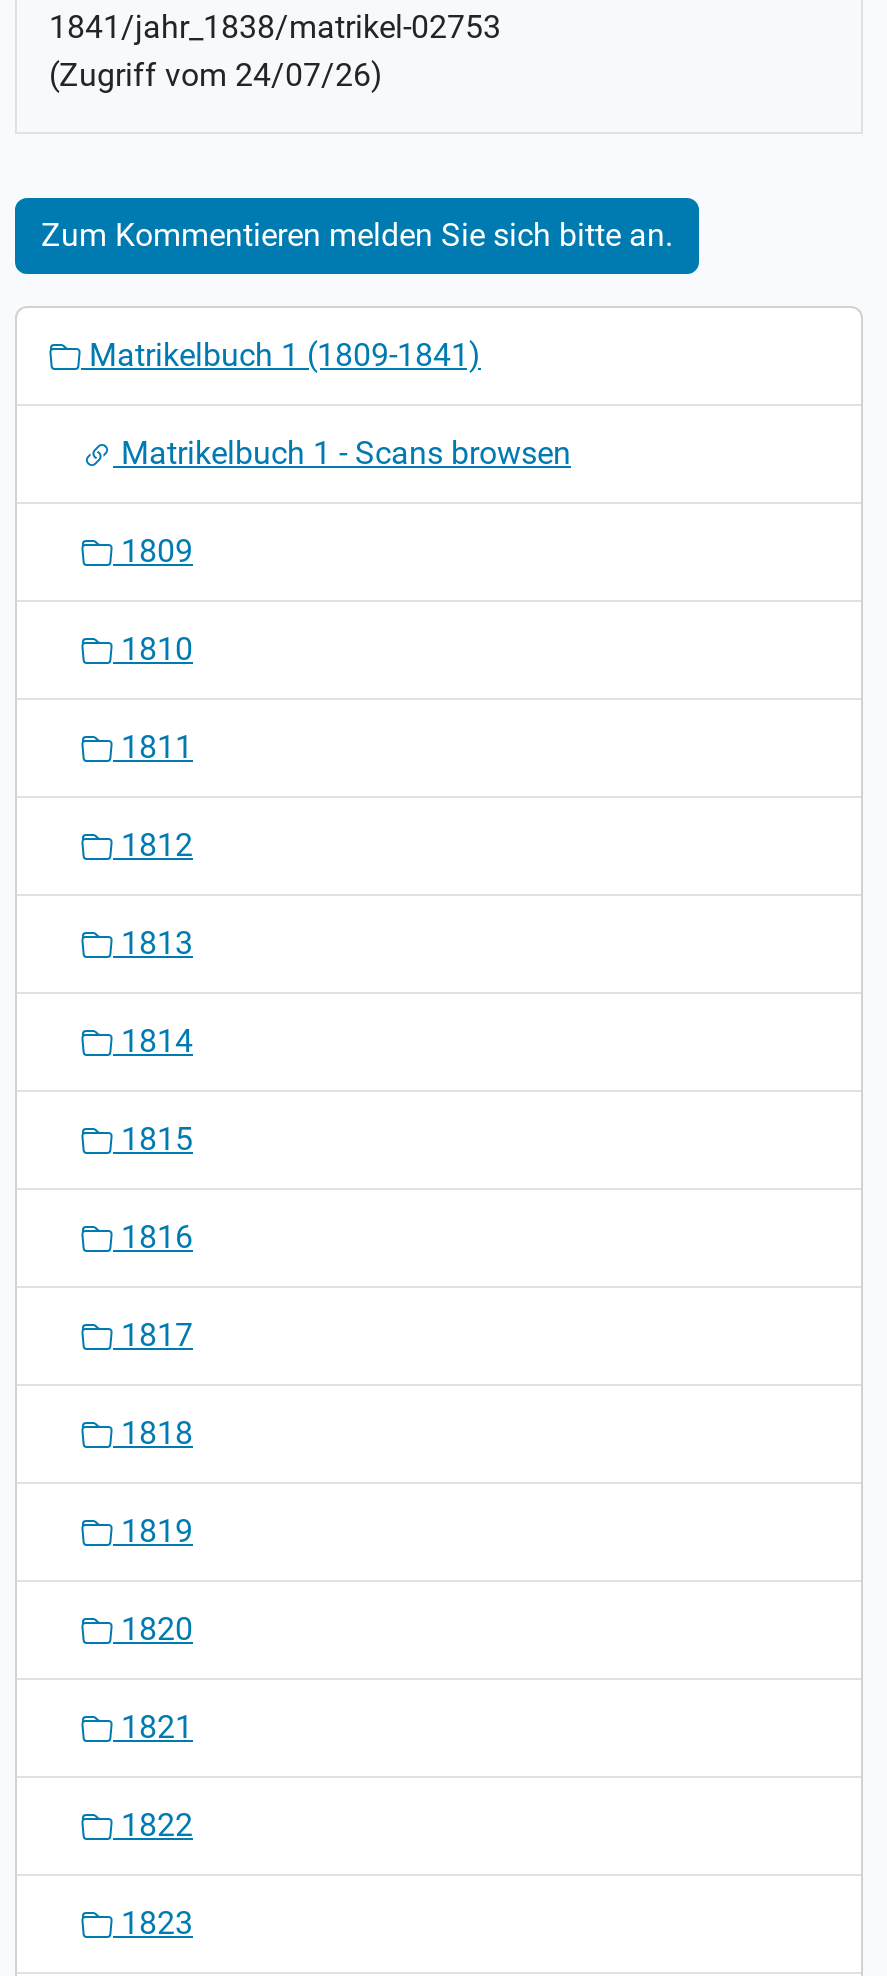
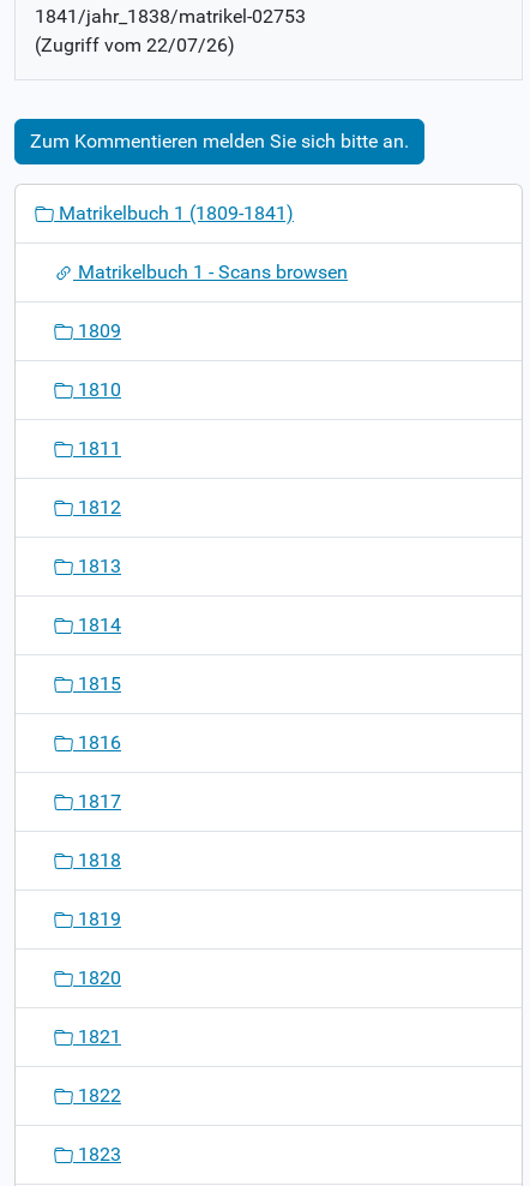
[49,56,383,94] (Zugriff vom 24/07/26) -> [35,33,235,56] (Zugriff vom 22/07/26)

